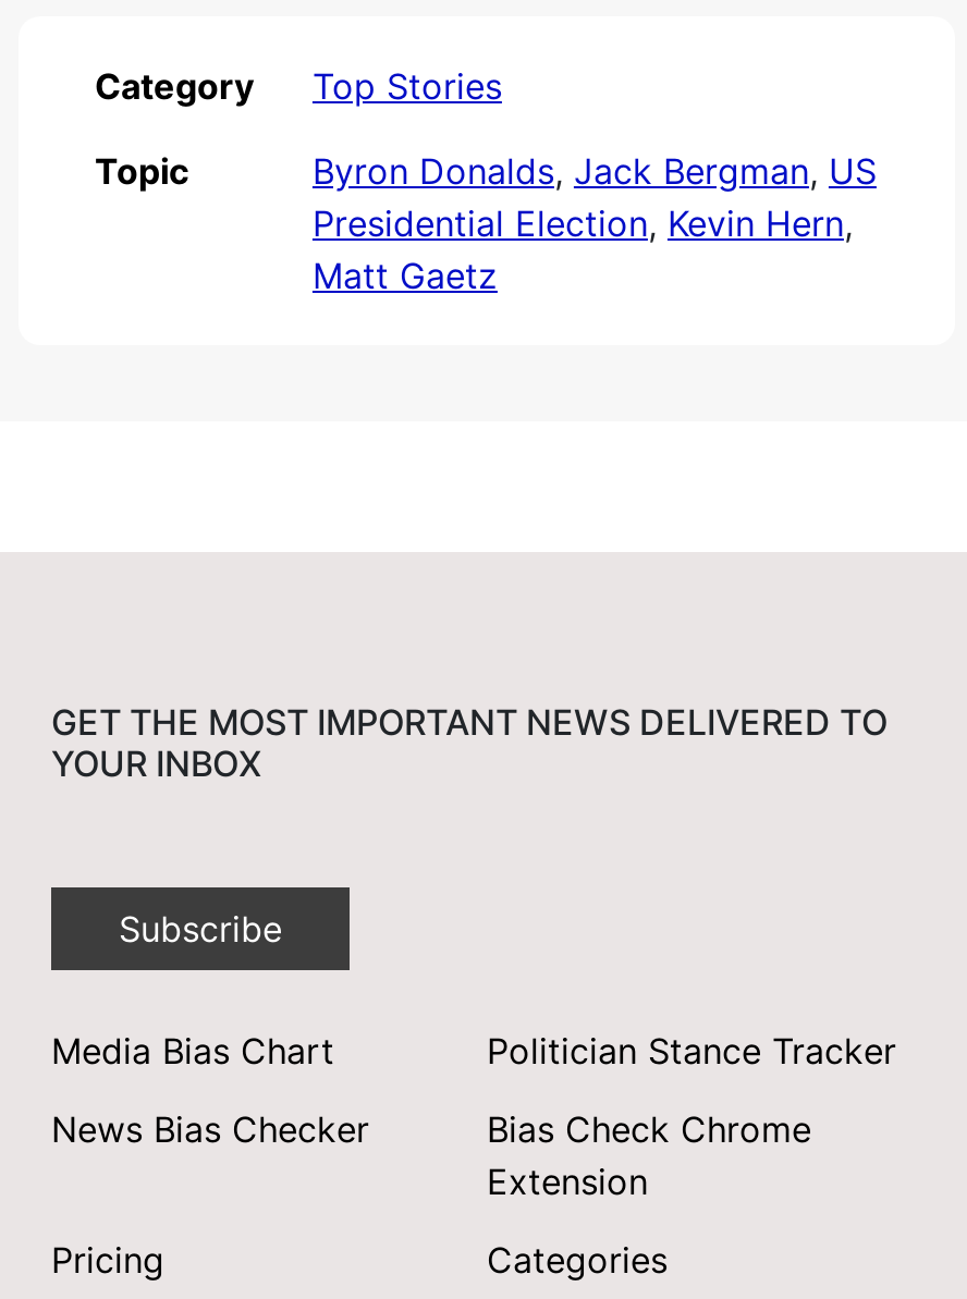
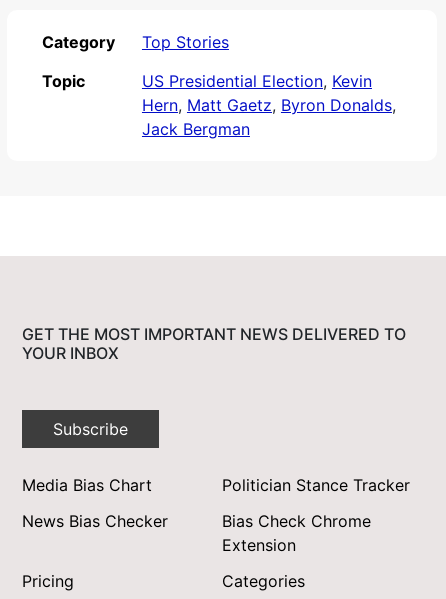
[313,149,877,297] Byron Donalds, Jack Bergman, US | Presidential Election, Kevin Hern, | Matt Gaetz -> [142,71,396,139] US Presidential Election, Kevin | Hern, Matt Gaetz, Byron Donalds, | Jack Bergman

